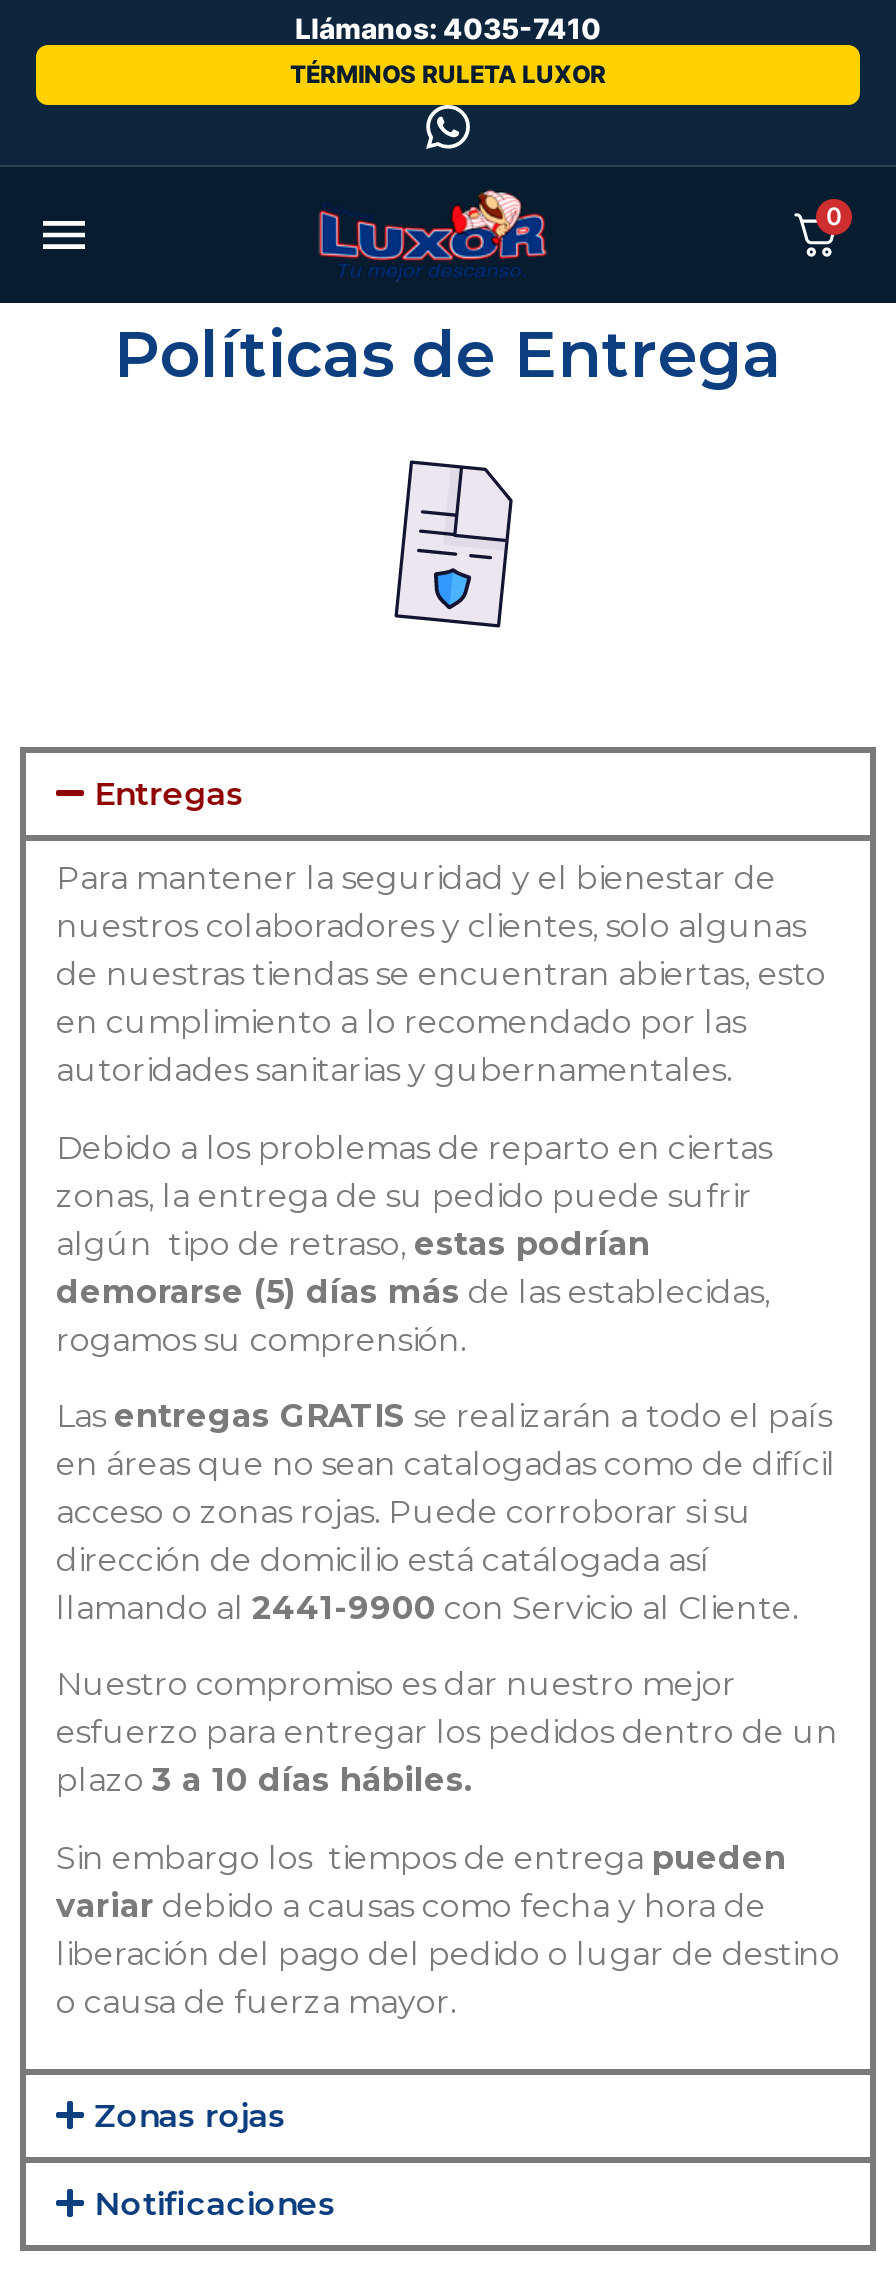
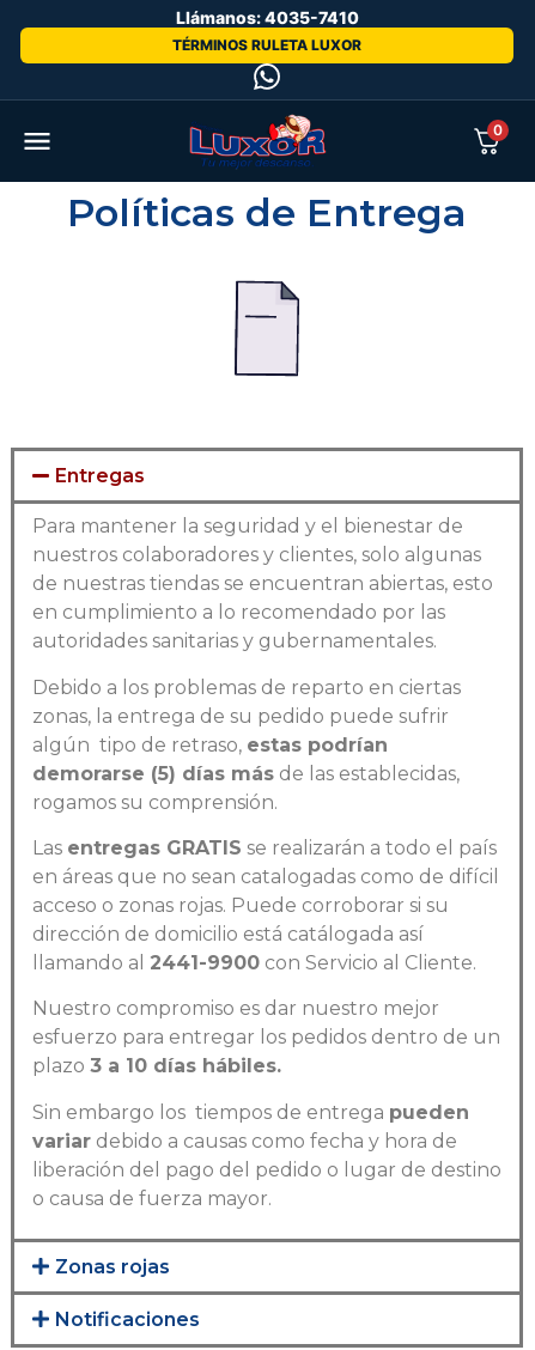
[394,459,514,629] [image] -> [233,276,305,377] [image]

